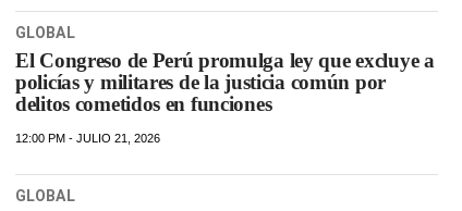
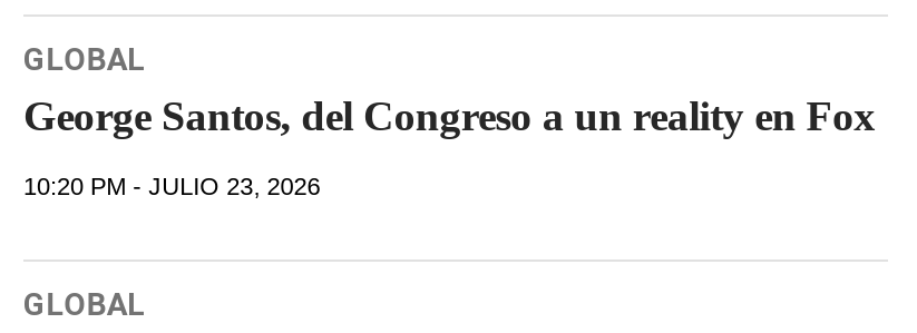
[15,49,434,116] El Congreso de Perú promulga ley que excluye a | policías y militares de la justicia común por | delitos cometidos en funciones -> [23,93,876,140] George Santos, del Congreso a un reality en Fox
[15,132,160,145] 12:00 PM - JULIO 21, 2026 -> [23,173,320,200] 10:20 PM - JULIO 23, 2026

